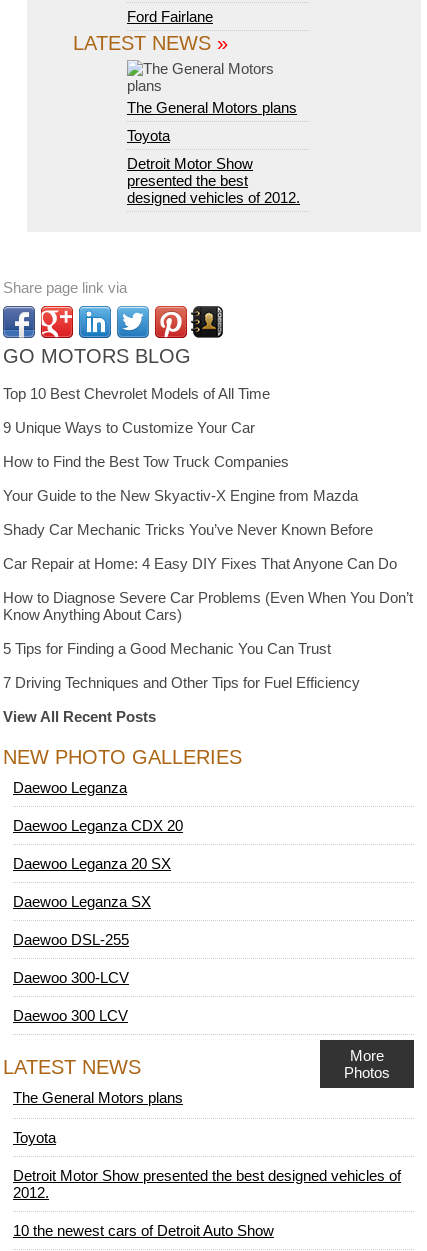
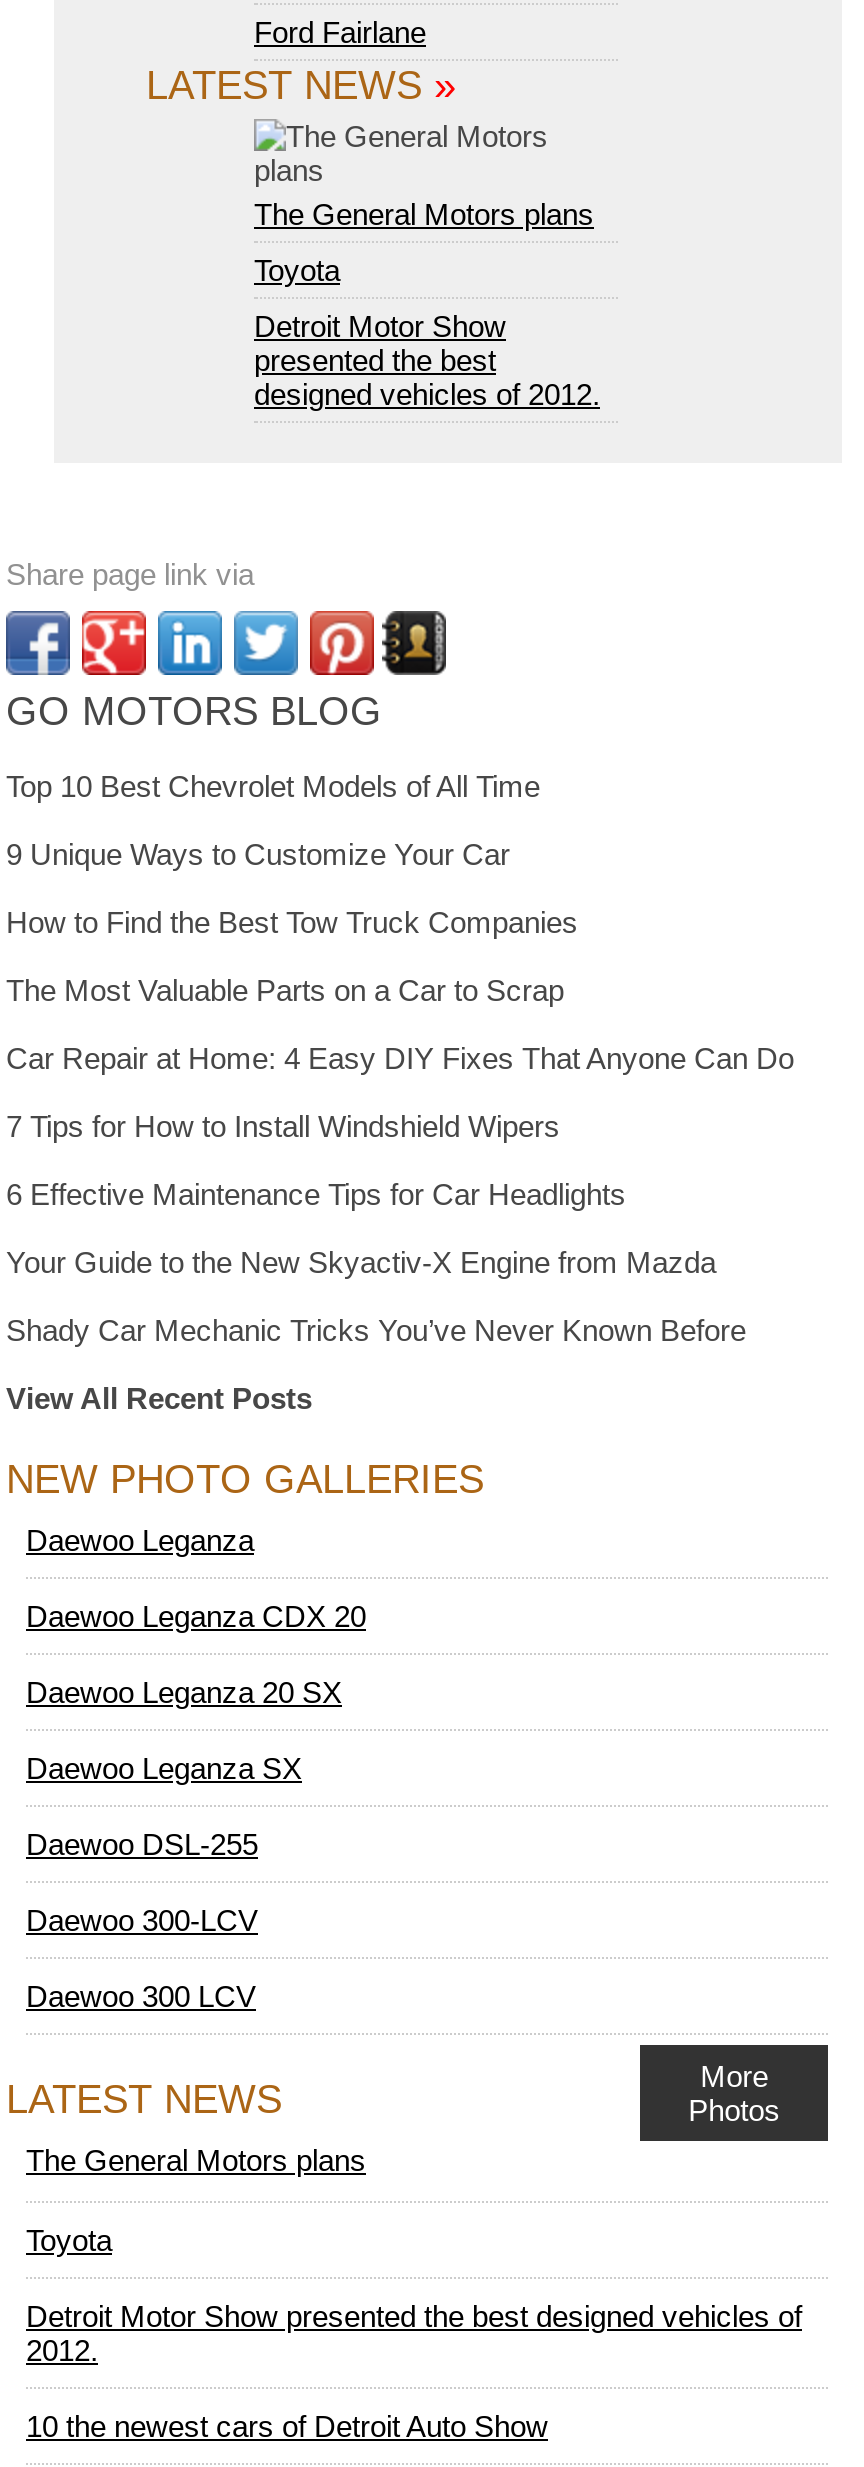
none -> [6,973,626,1211] The Most Valuable Parts on a Car to Scrap | 7 Tips for How to Install Windshield Wipers | 6 Effective Maintenance Tips for Car Headlights
moved [3,487,373,538] -> [6,1245,746,1347]: Your Guide to the New Skyactiv-X Engine from Mazda | Shady Car Mechanic Tricks You’ve Never Known Before
moved [3,555,397,572] -> [6,1041,794,1075]: Car Repair at Home: 4 Easy DIY Fixes That Anyone Can Do
[3,589,413,691] How to Diagnose Severe Car Problems (Even When You Don’t | Know Anything About Cars) | 5 Tips for Finding a Good Mechanic You Can Trust | 7 Driving Techniques and Other Tips for Fuel Efficiency -> none

